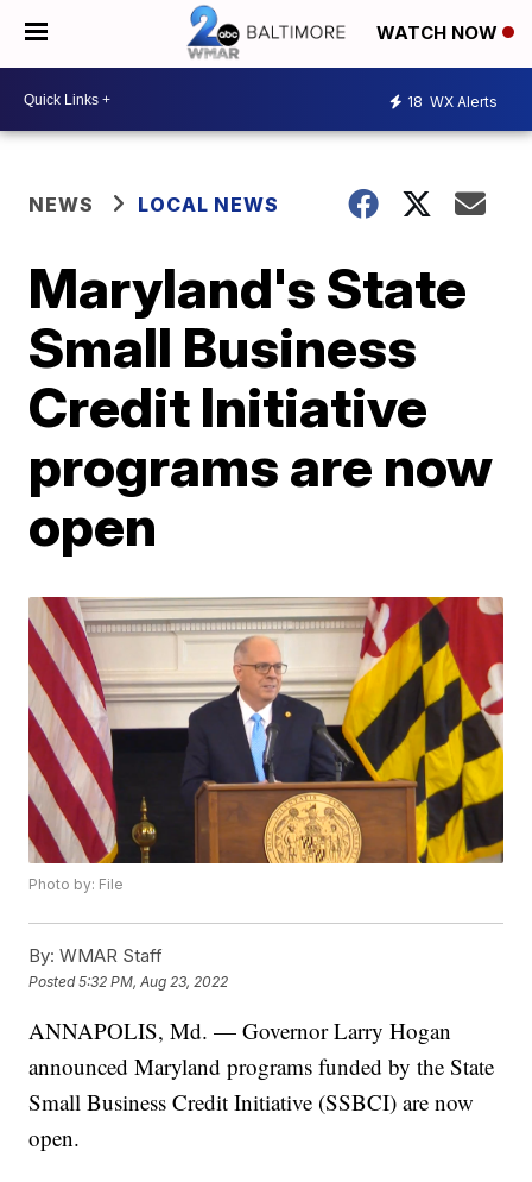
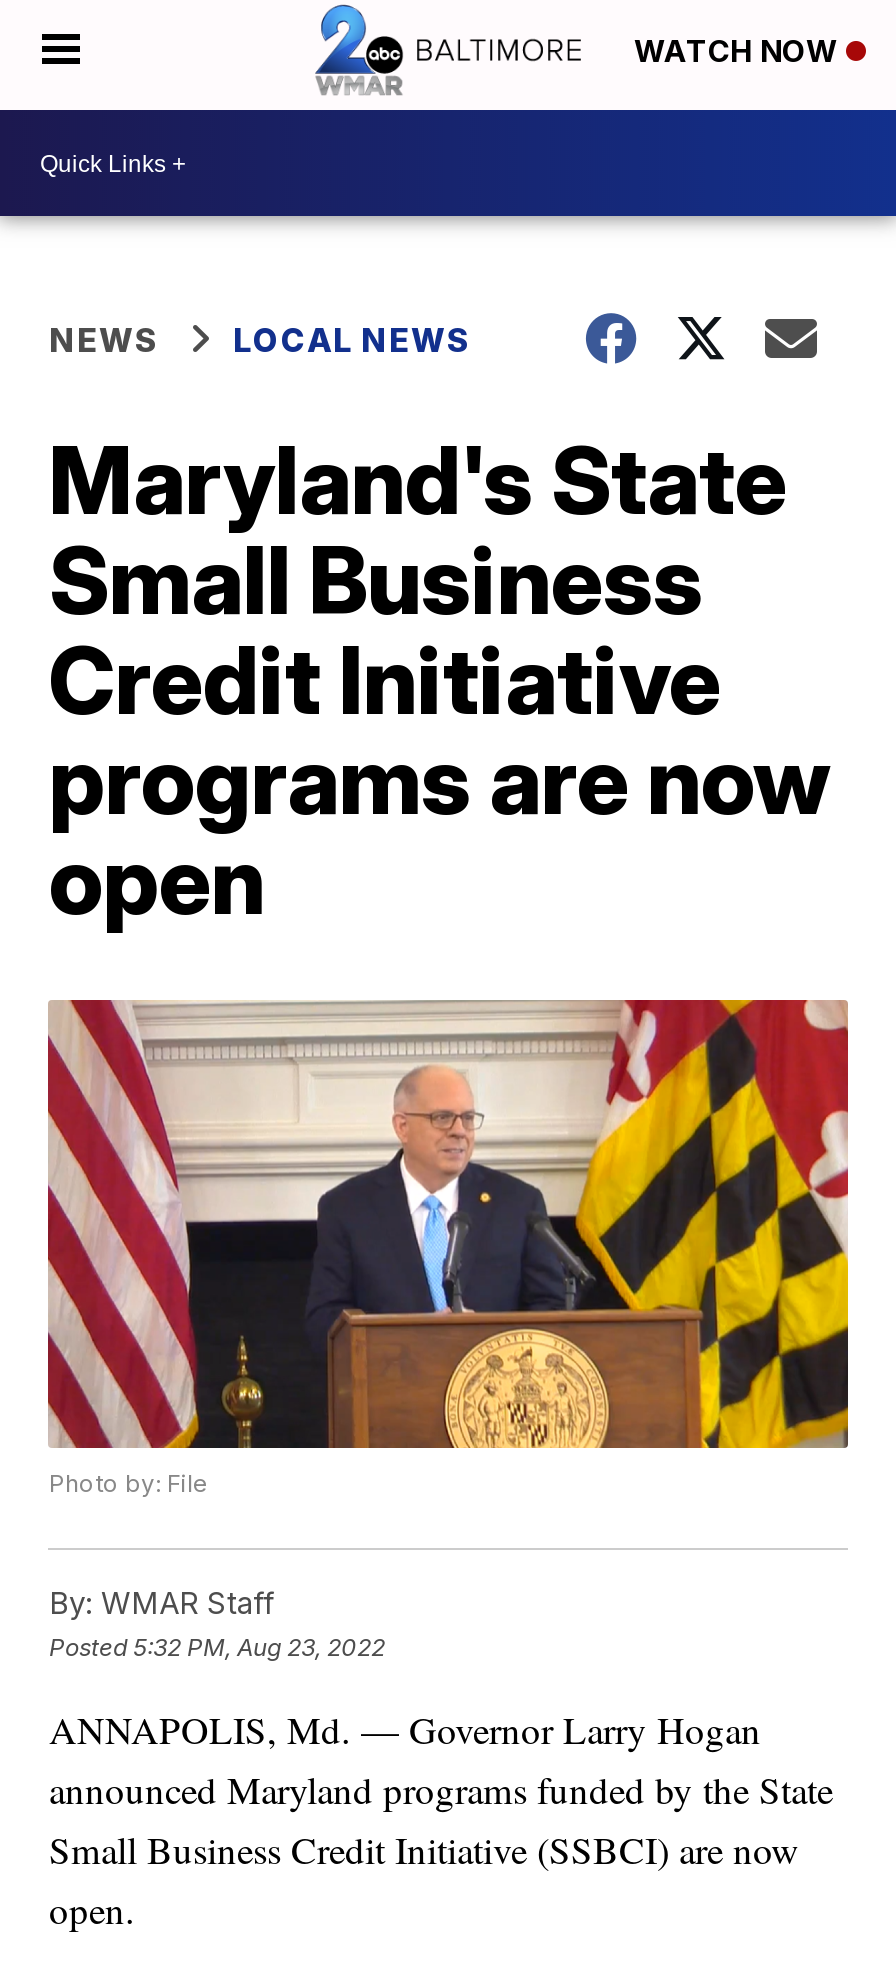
[407,92,498,110] 18 WX Alerts -> none

